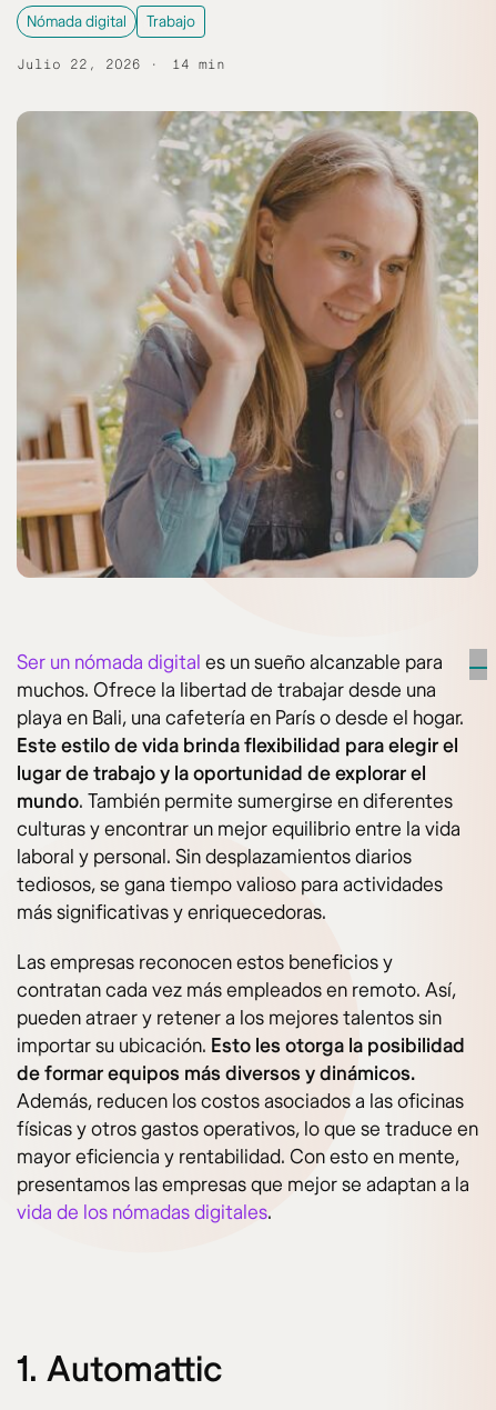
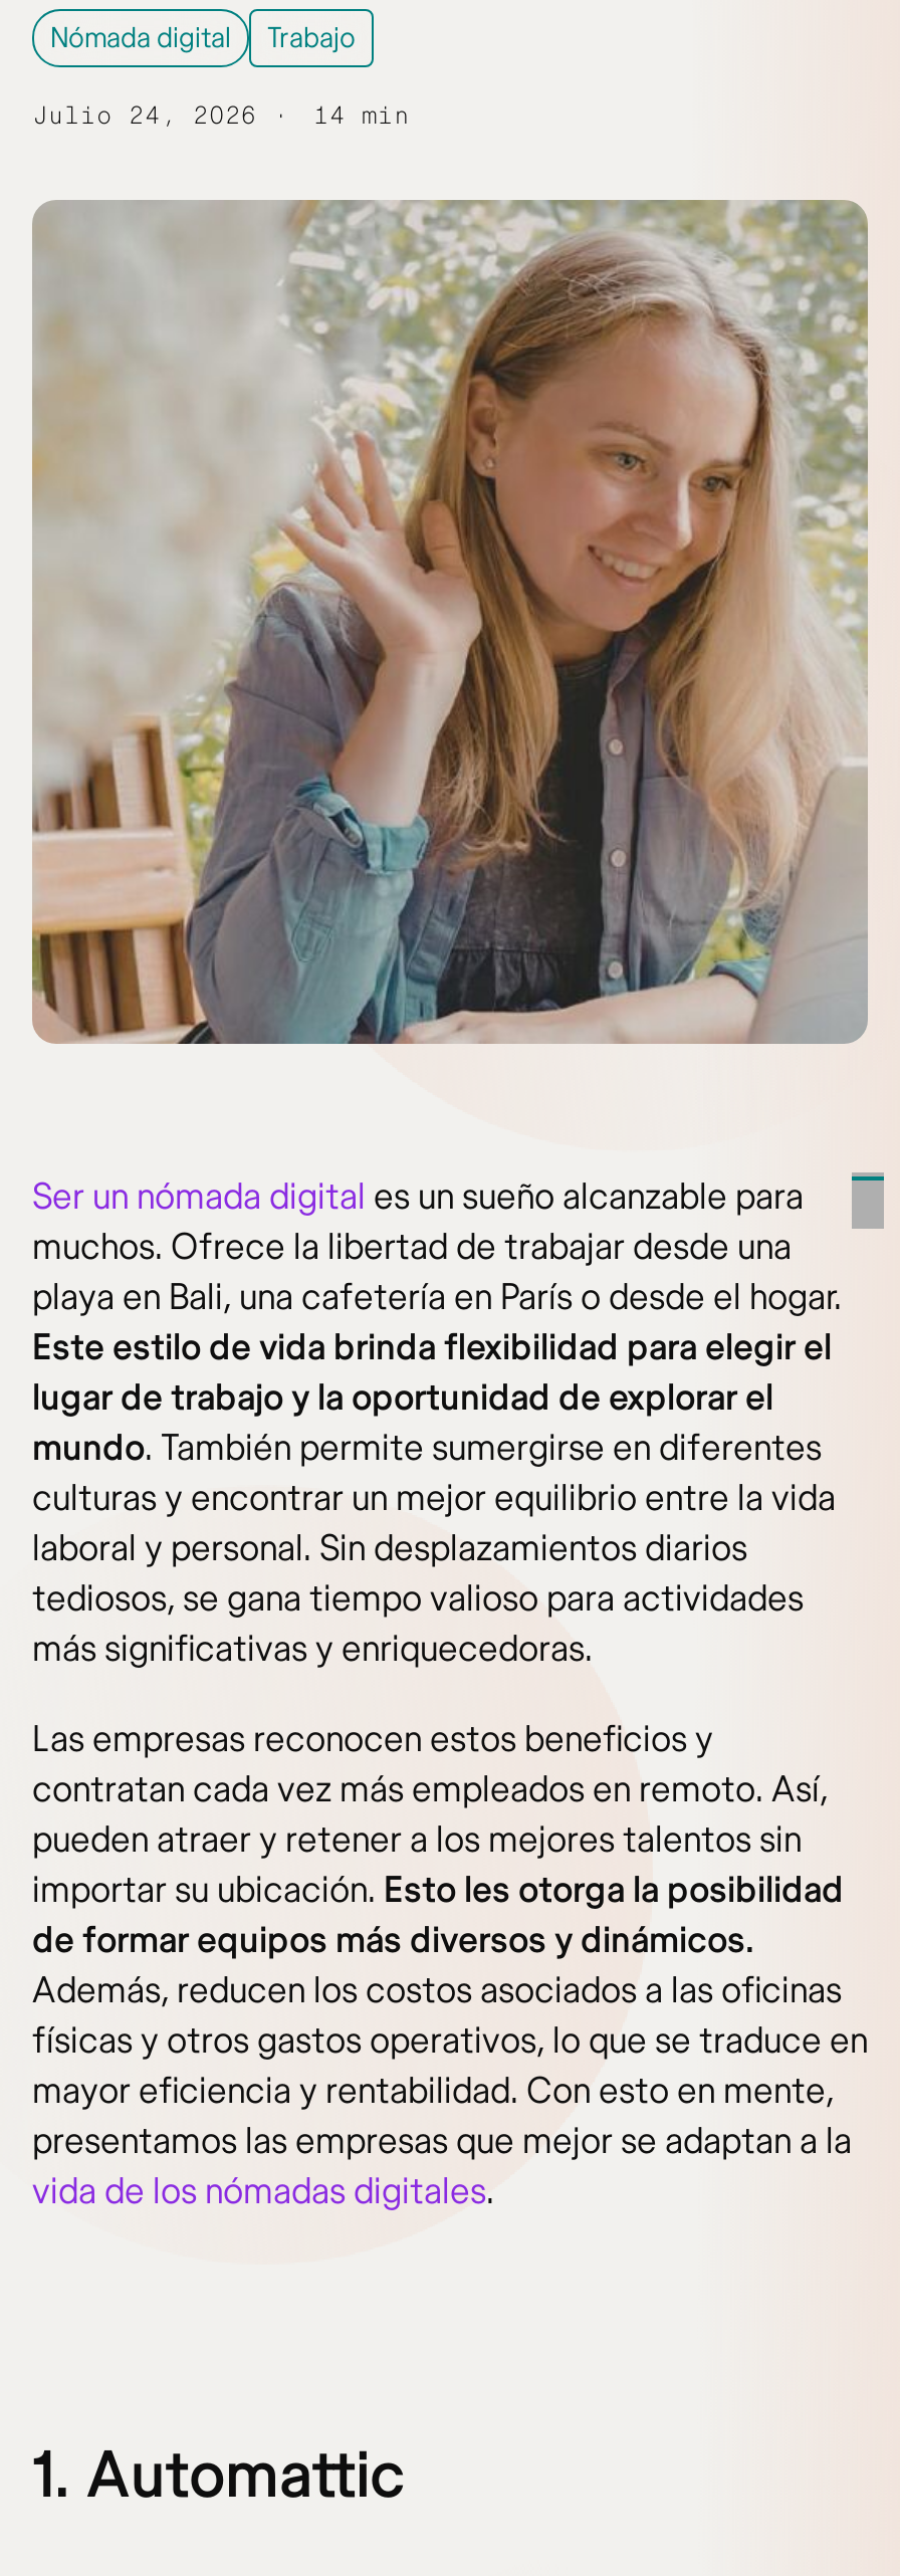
[17,57,225,73] Julio 22, 2026 14 min -> [32,101,410,132] Julio 24, 2026 14 min

